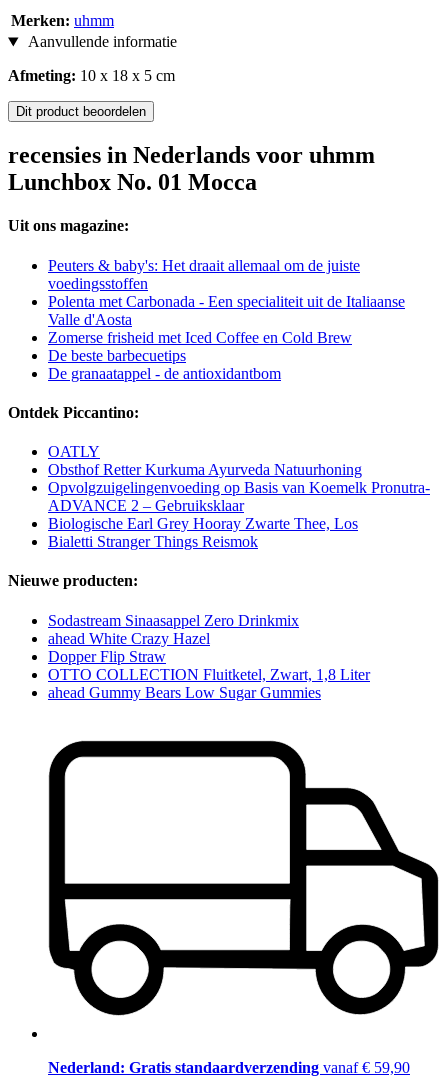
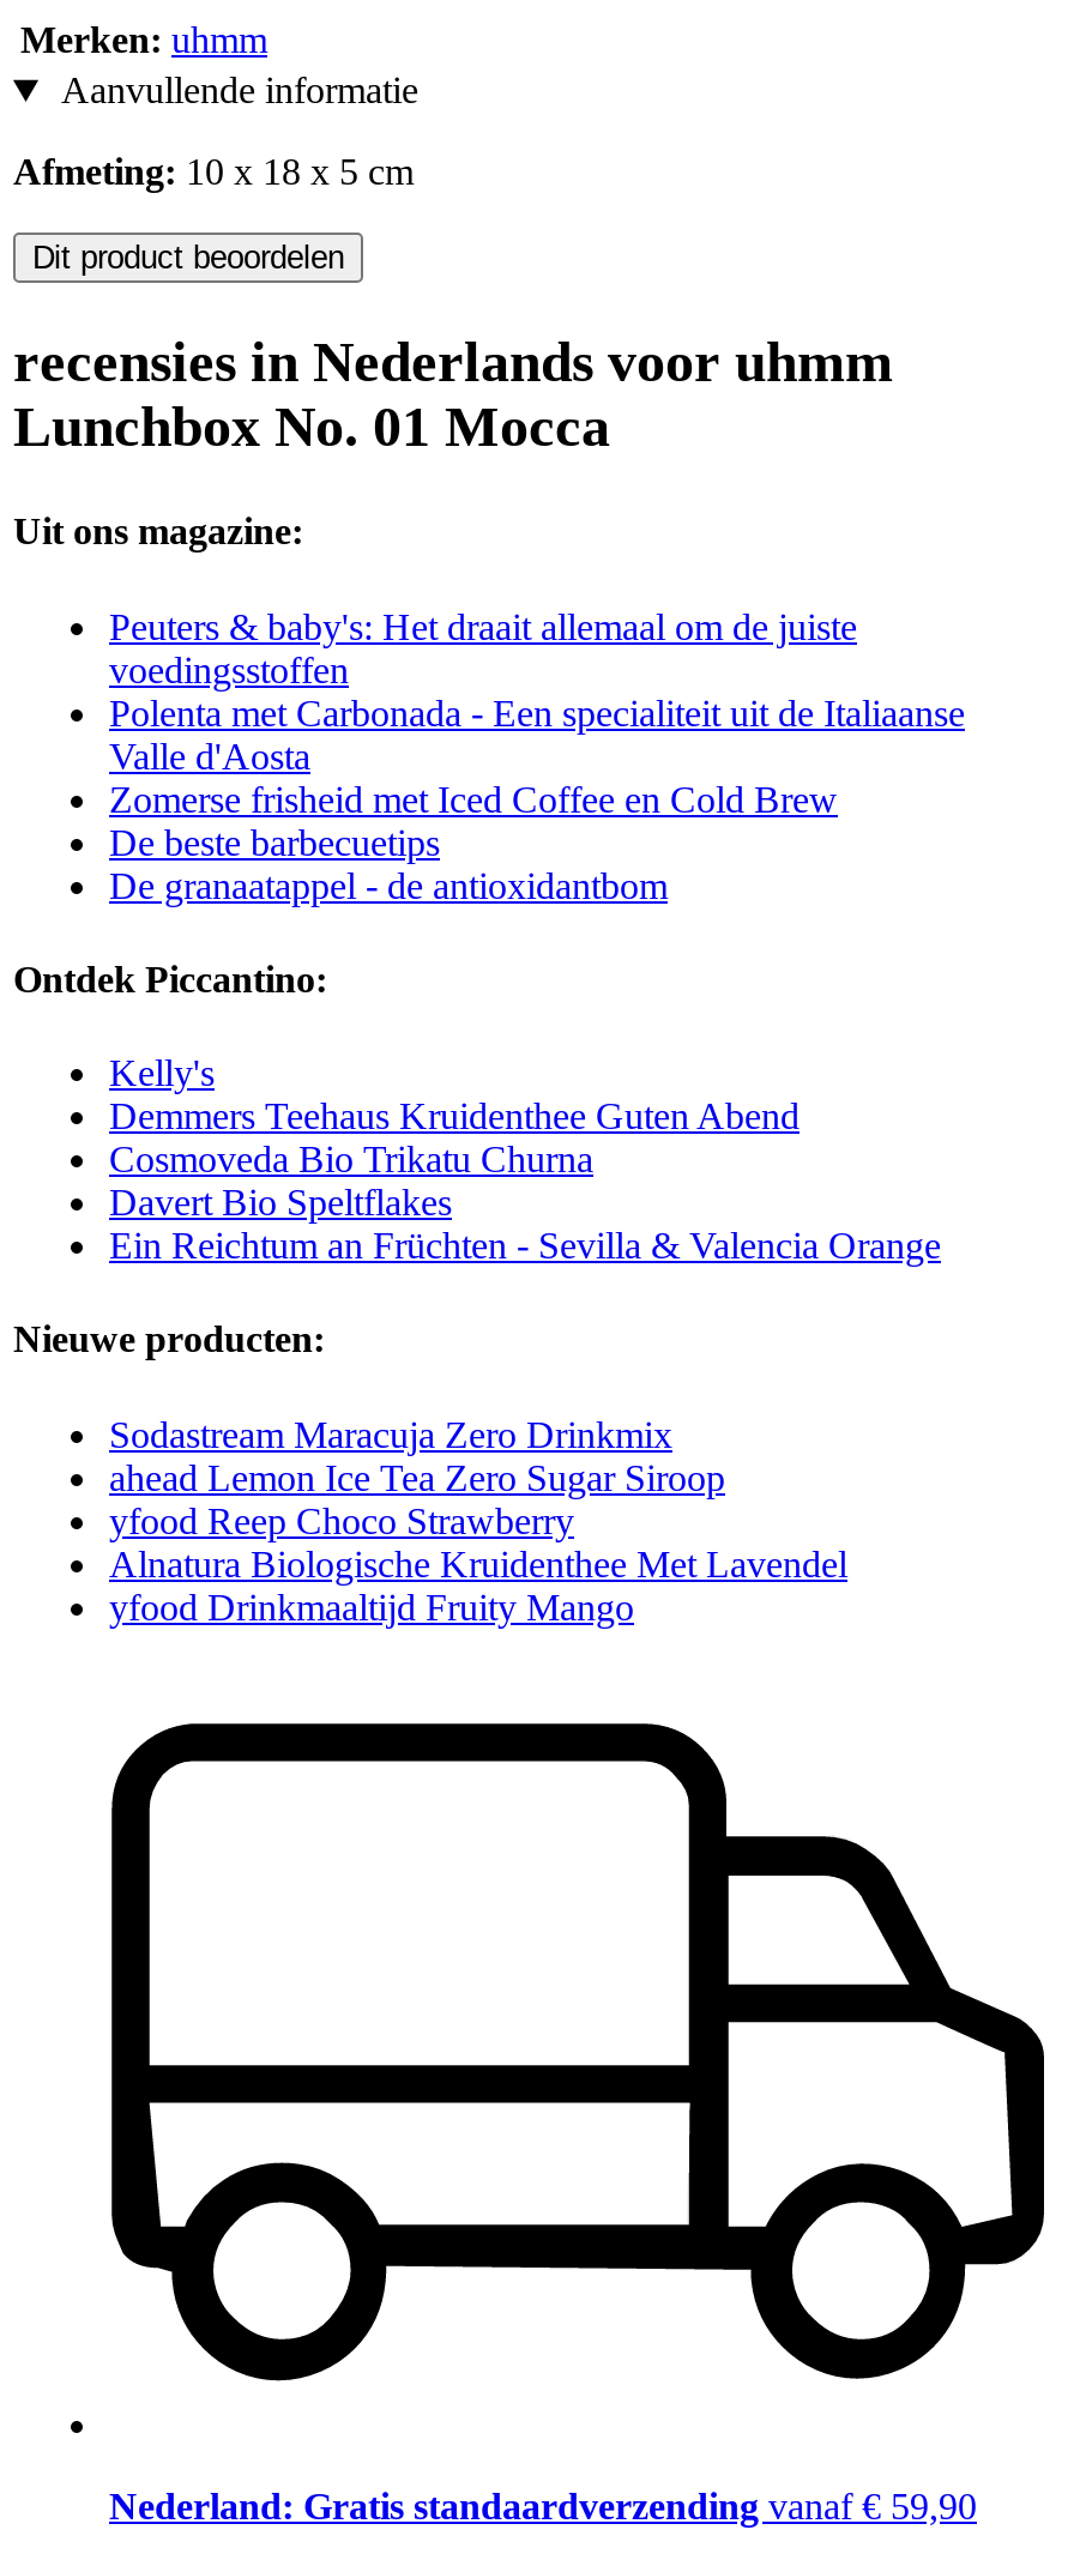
[48,443,430,550] OATLY | Obsthof Retter Kurkuma Ayurveda Natuurhoning | Opvolgzuigelingenvoeding op Basis van Koemelk Pronutra- | ADVANCE 2 – Gebruiksklaar | Biologische Earl Grey Hooray Zwarte Thee, Los | Bialetti Stranger Things Reismok -> [109,1053,941,1266] Kelly's | Demmers Teehaus Kruidenthee Guten Abend | Cosmoveda Bio Trikatu Churna | Davert Bio Speltflakes | Ein Reichtum an Früchten - Sevilla & Valencia Orange
[48,612,370,701] Sodastream Sinaasappel Zero Drinkmix | ahead White Crazy Hazel | Dopper Flip Straw | OTTO COLLECTION Fluitketel, Zwart, 1,8 Liter | ahead Gummy Bears Low Sugar Gummies -> [109,1414,847,1627] Sodastream Maracuja Zero Drinkmix | ahead Lemon Ice Tea Zero Sugar Siroop | yfood Reep Choco Strawberry | Alnatura Biologische Kruidenthee Met Lavendel | yfood Drinkmaaltijd Fruity Mango

